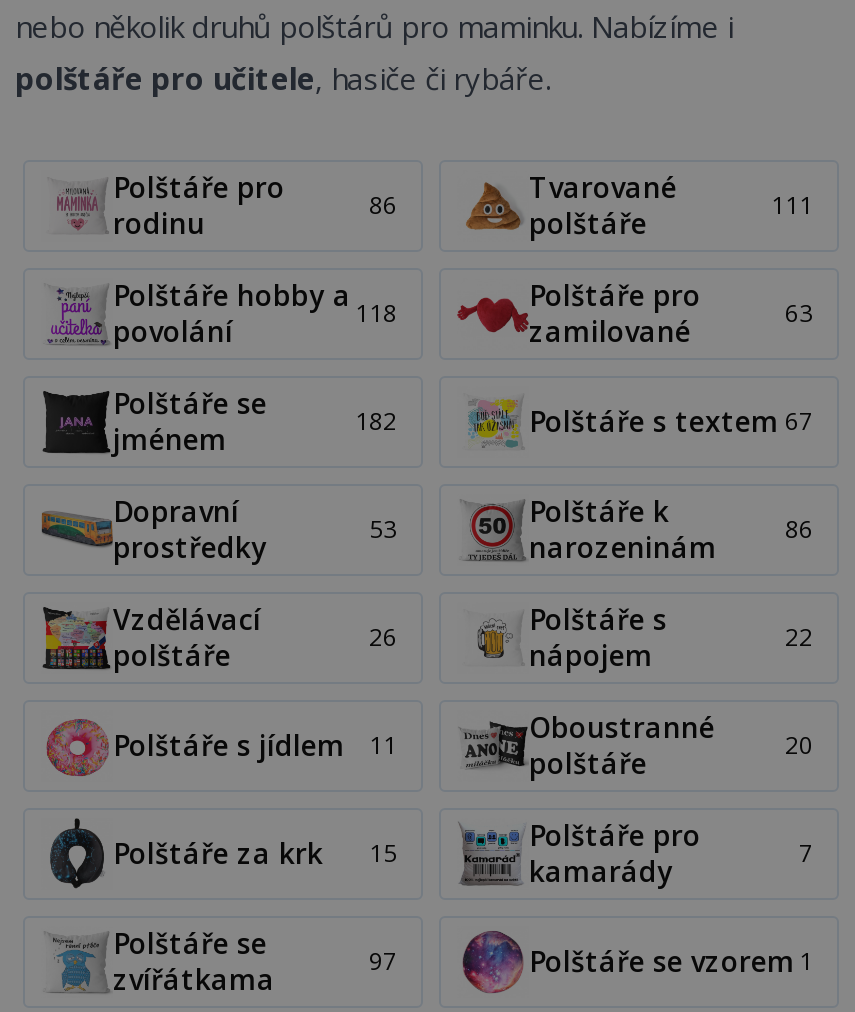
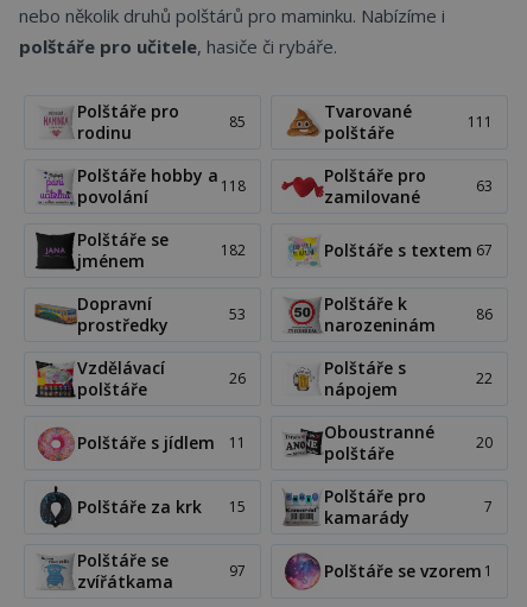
[369,189,397,223] 86 -> [229,112,246,132] 85

